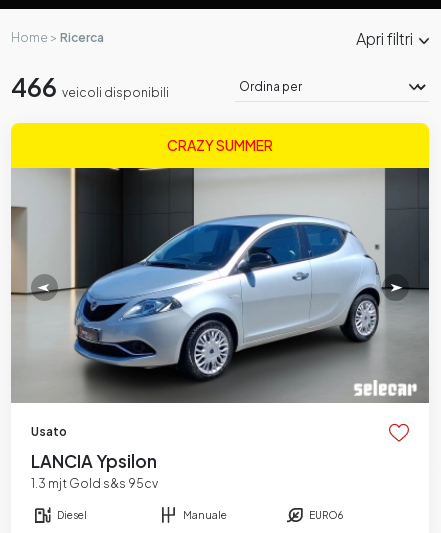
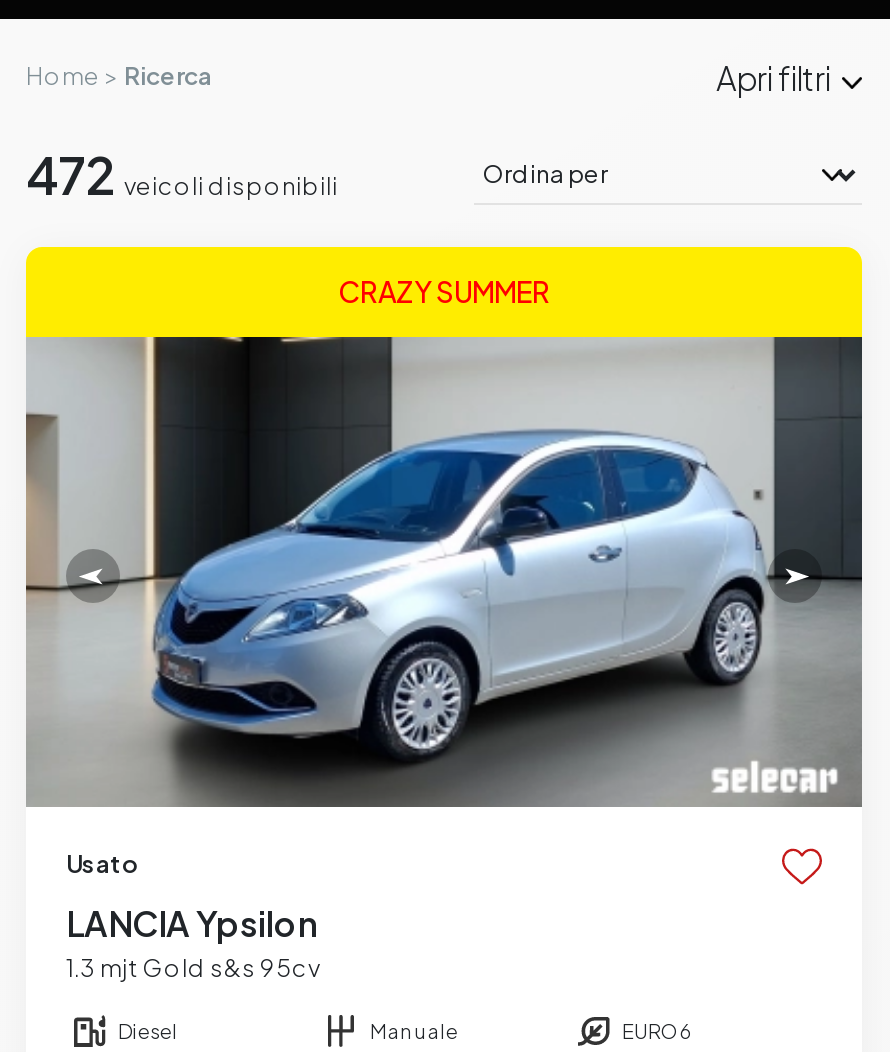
[11,71,169,103] 466 veicoli disponibili -> [26,143,338,207] 472 veicoli disponibili

